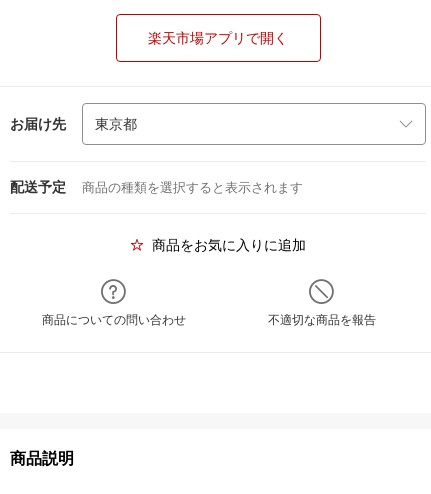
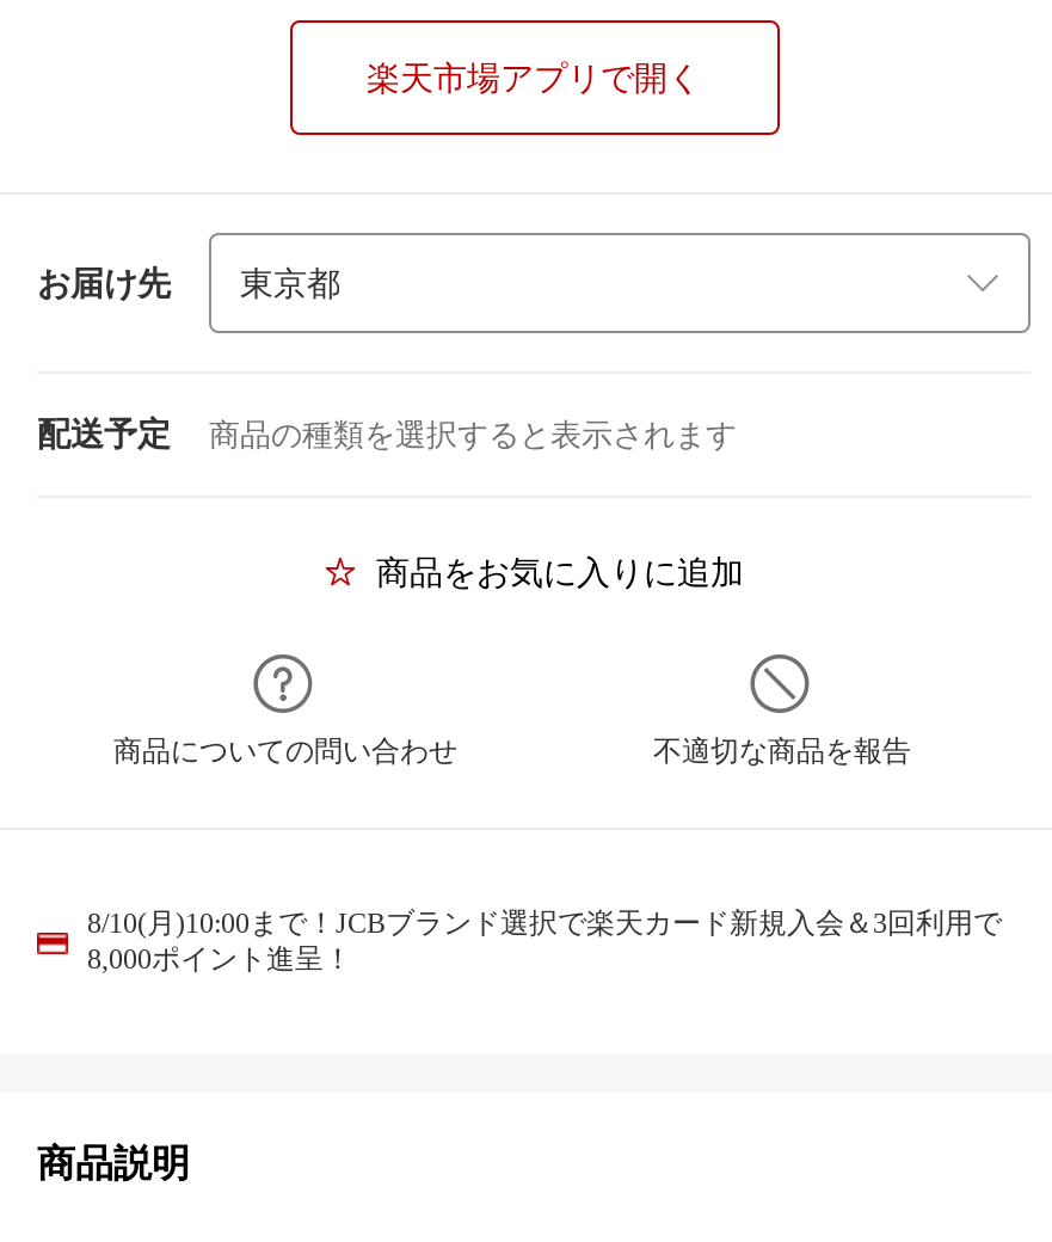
none -> [87,906,1002,976] 8/10(月)10:00まで！JCBブランド選択で楽天カード新規入会＆3回利用で | 8,000ポイント進呈！

